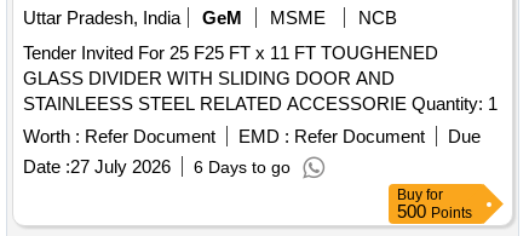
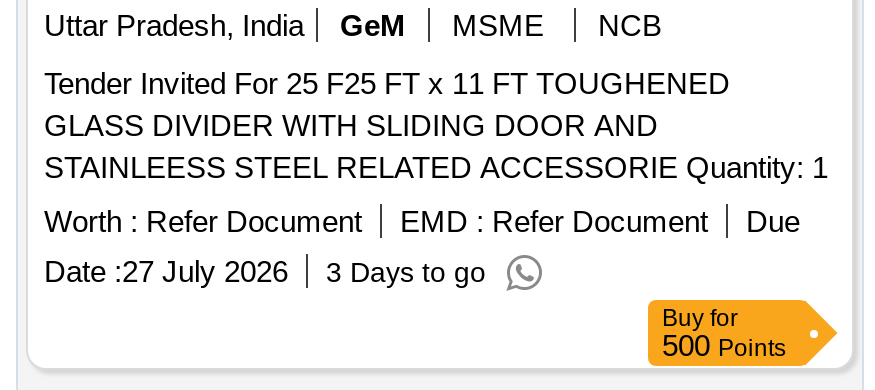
[23,156,291,177] Date : 27 July 2026 6 Days to go -> [44,254,486,288] Date : 27 July 2026 3 Days to go

